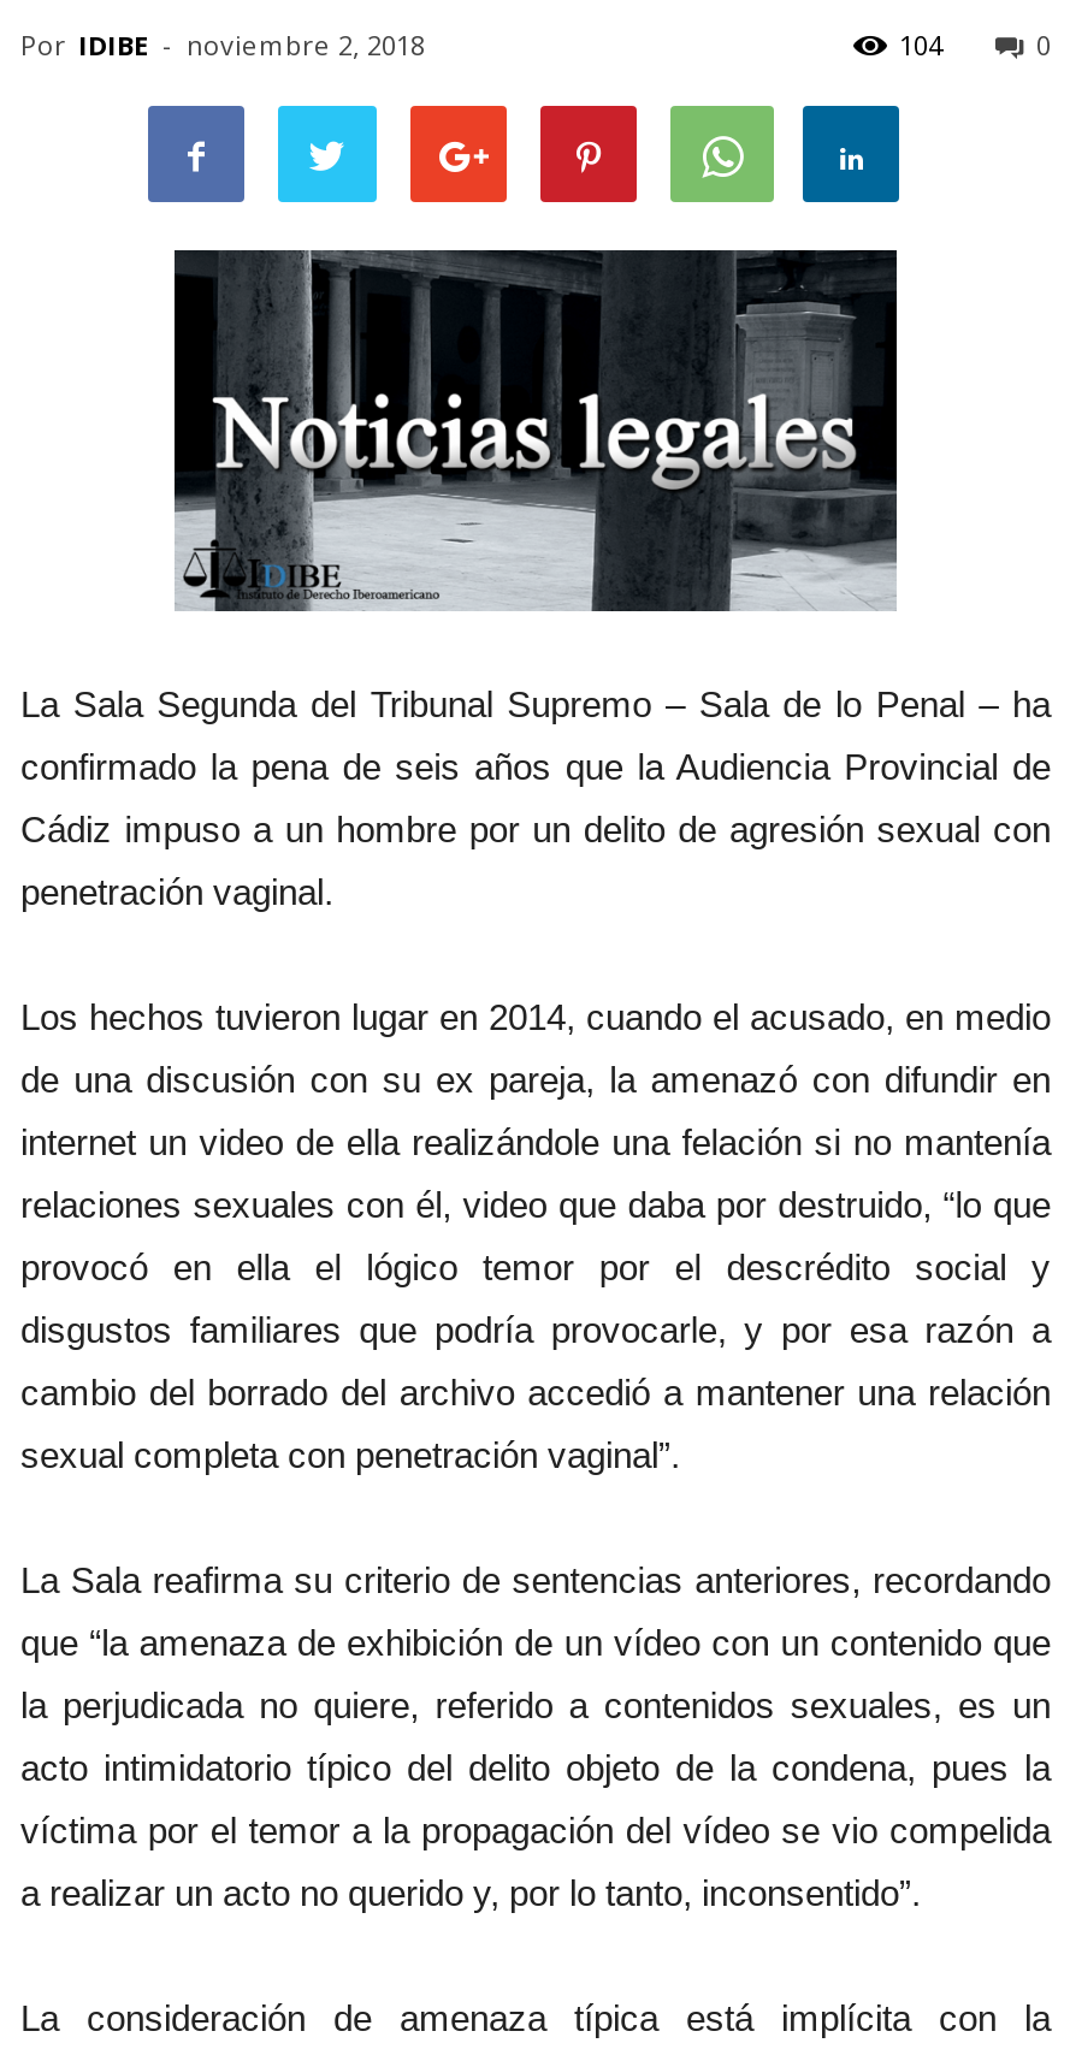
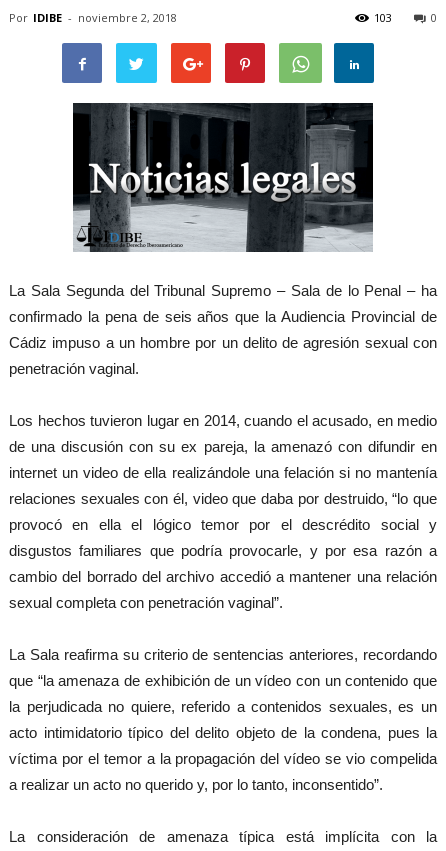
[899,26,942,63] 104 -> [374,10,392,25] 103

